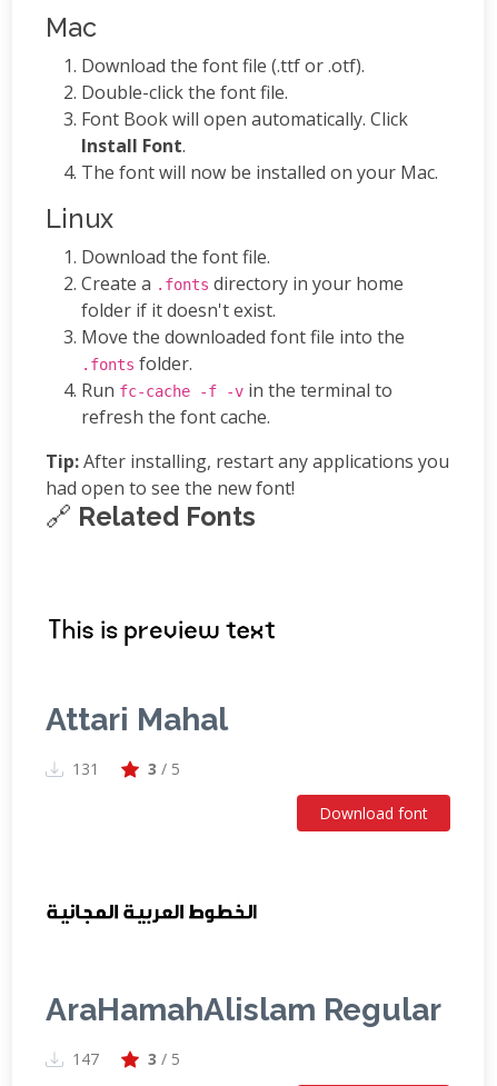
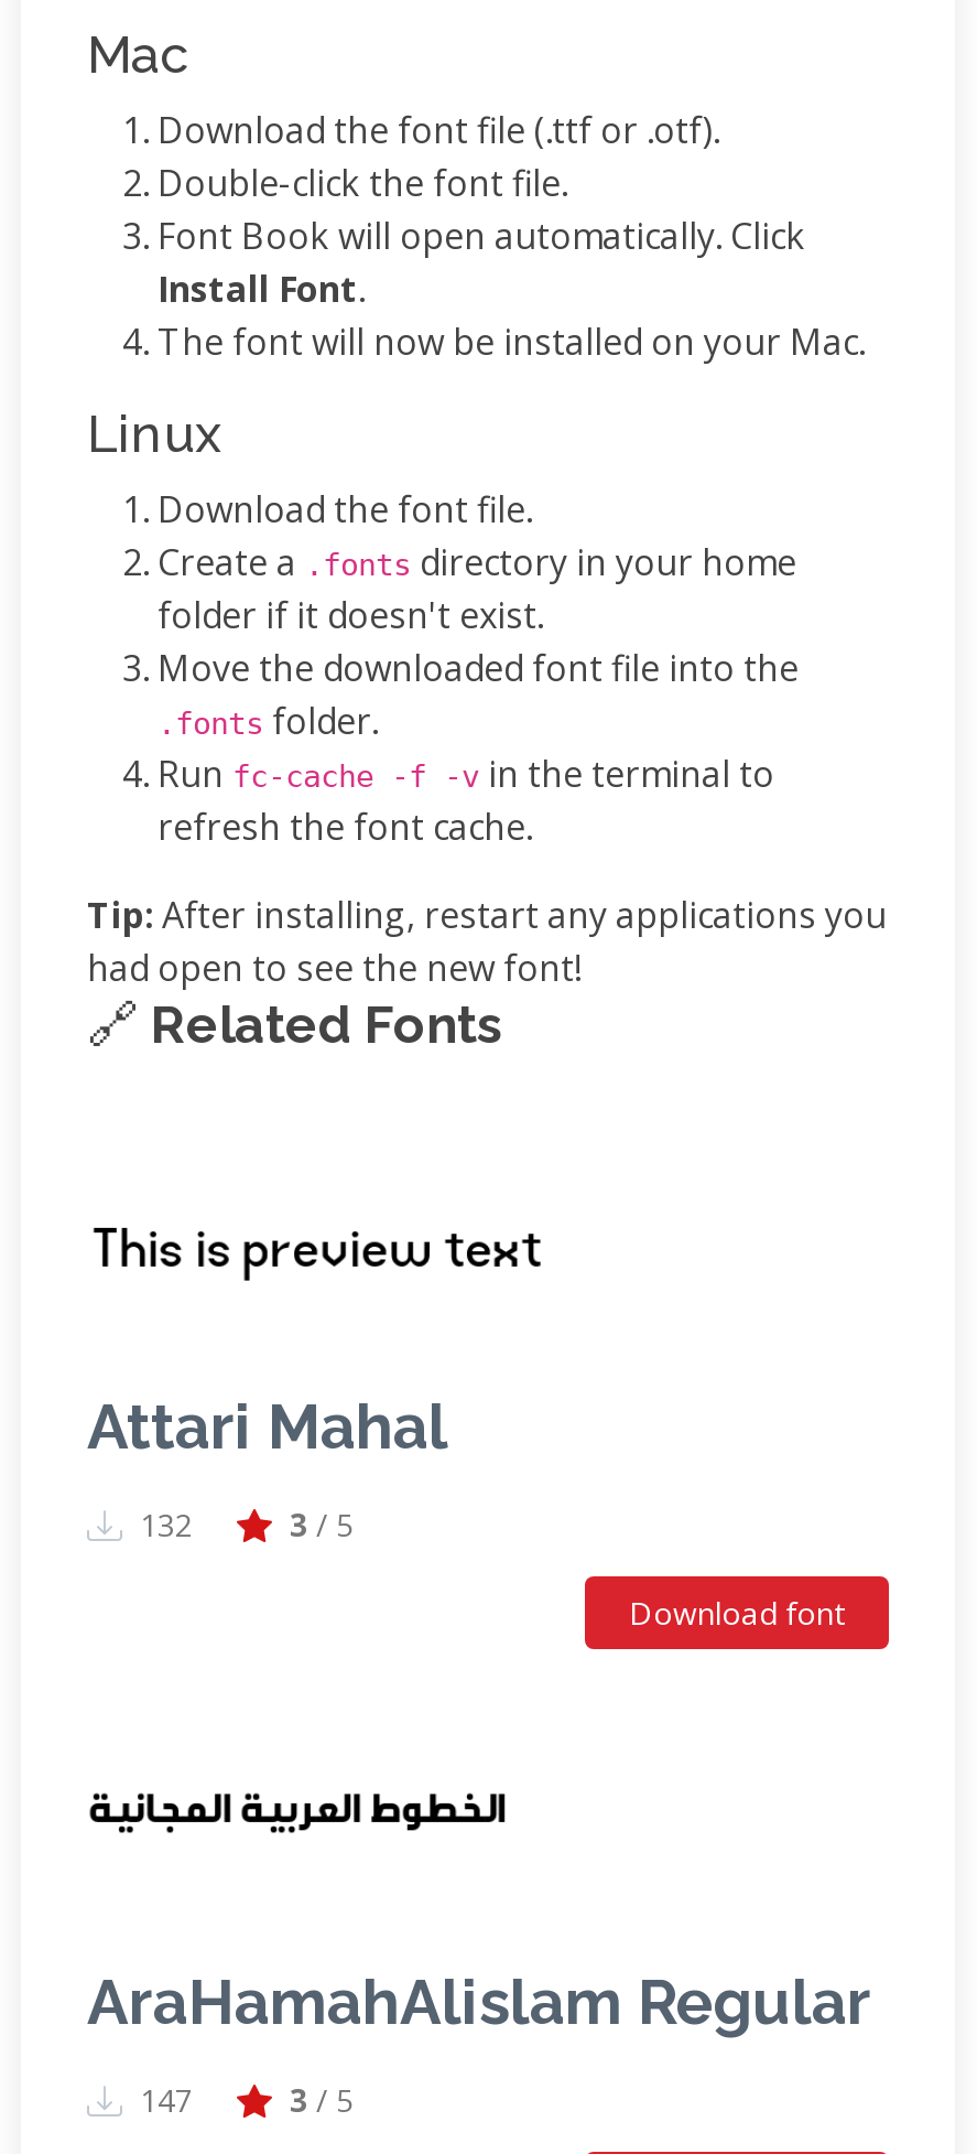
[72,758,99,779] 131 -> [140,1504,193,1546] 132

